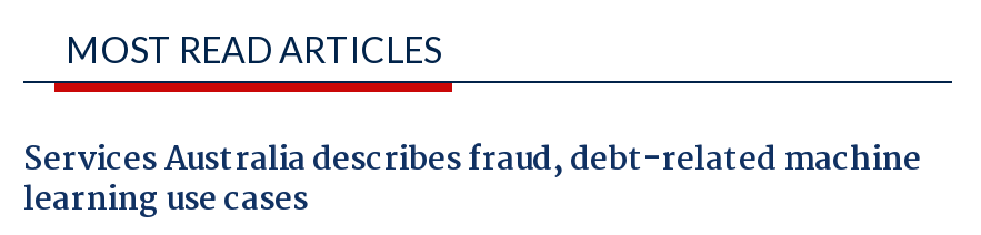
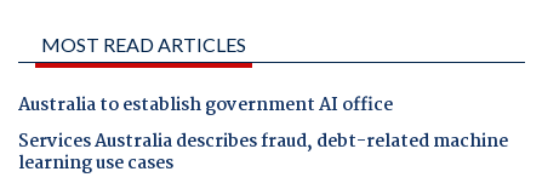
none -> [18,90,393,119] Australia to establish government AI office

